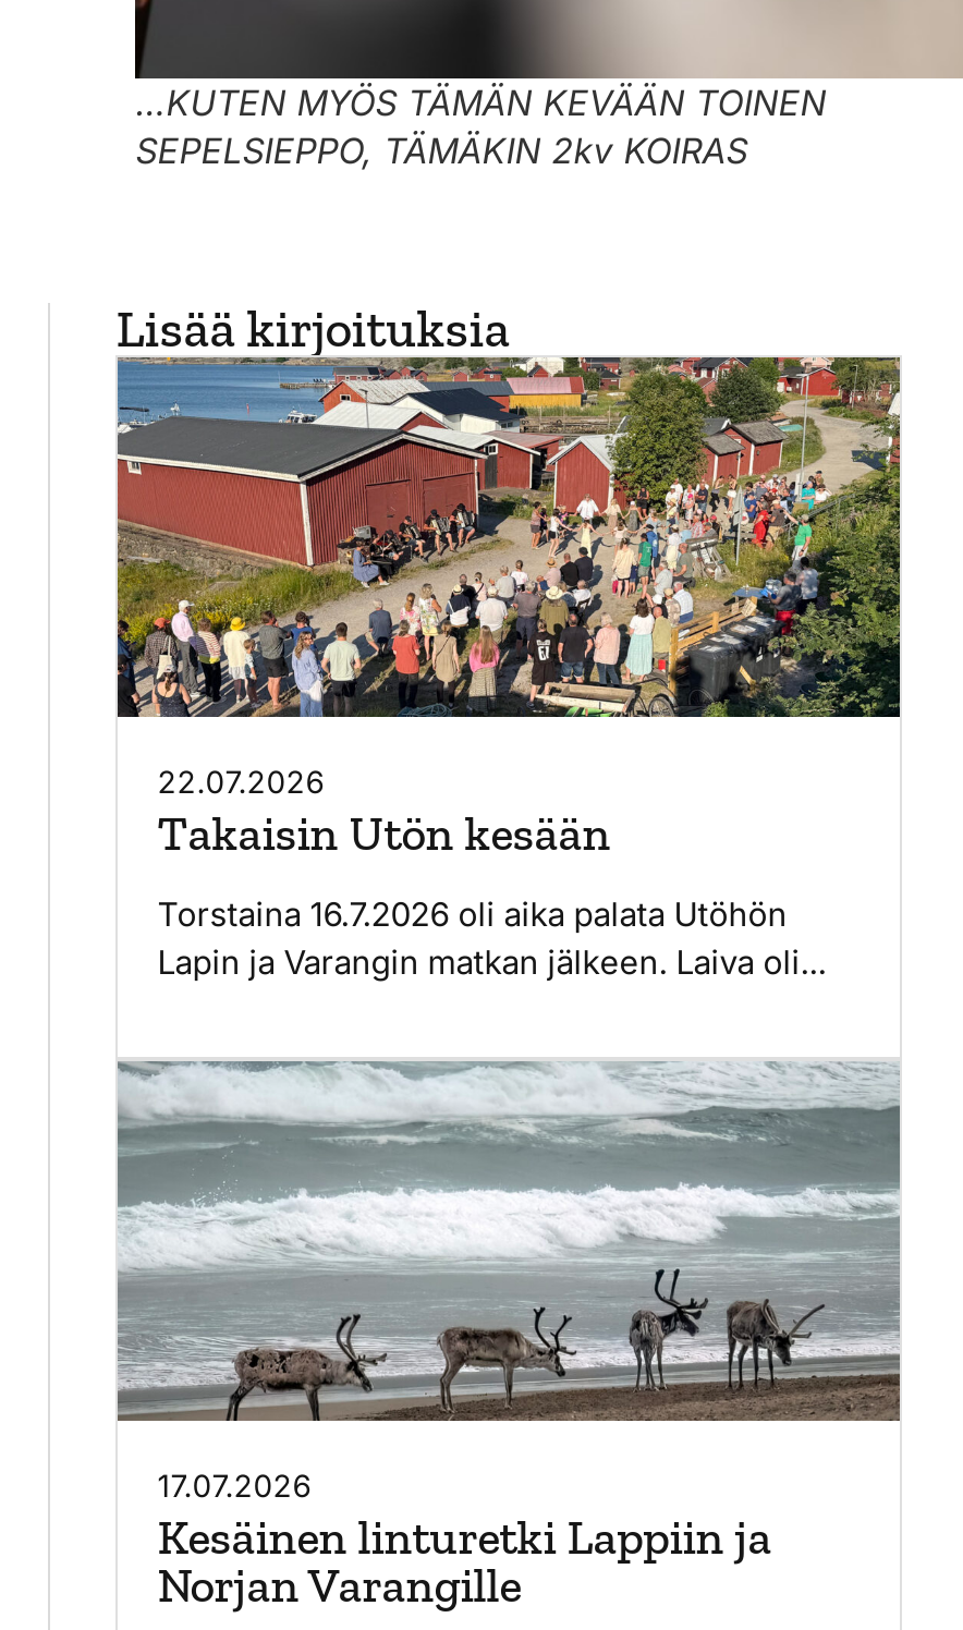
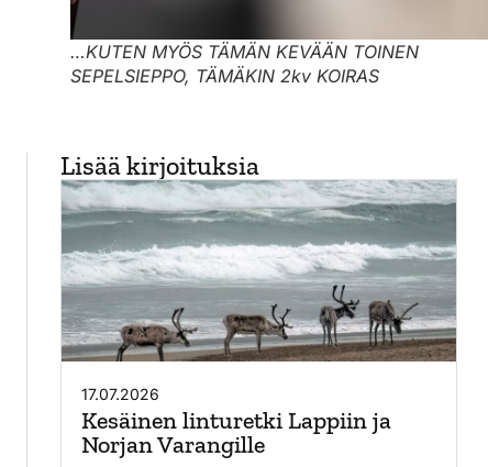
[115,355,902,982] [image] | 22.07.2026 | Takaisin Utön kesään | Torstaina 16.7.2026 oli aika palata Utöhön | Lapin ja Varangin matkan jälkeen. Laiva oli... -> none

